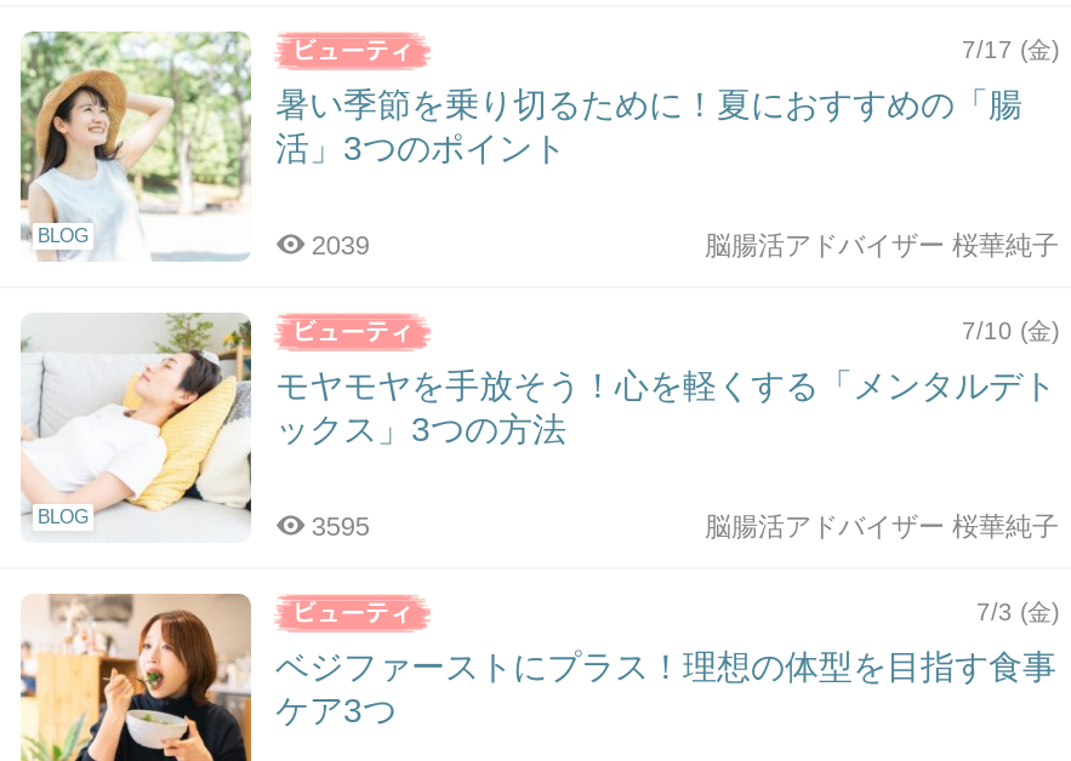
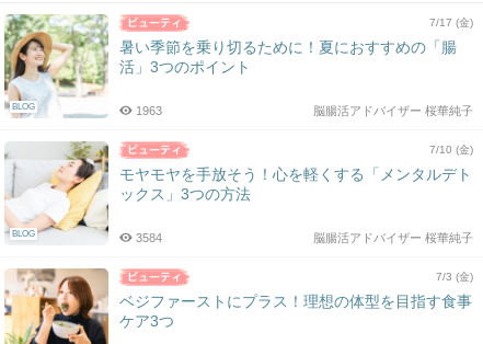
[311,230,370,259] 2039 -> [136,104,162,117] 1963
[311,511,370,540] 3595 -> [136,231,162,244] 3584

